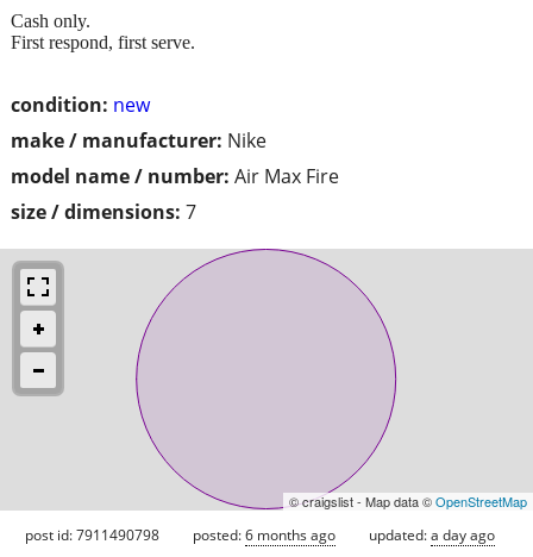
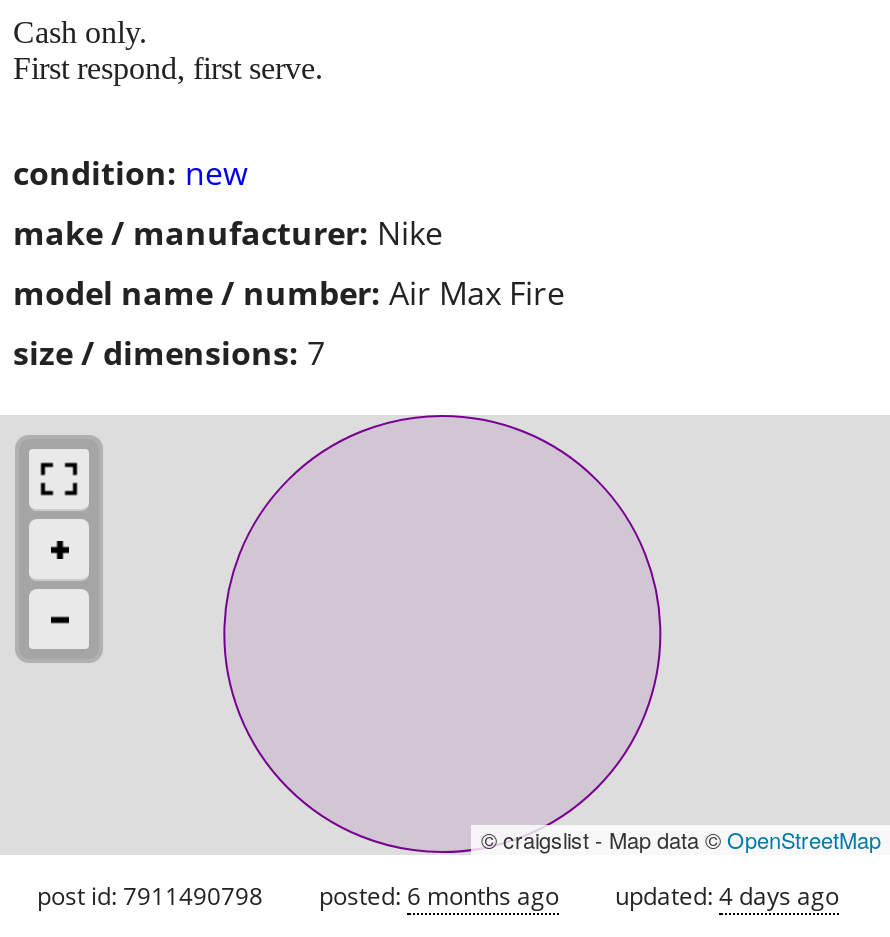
[369,525,495,545] updated: a day ago -> [615,879,839,913] updated: 4 days ago

